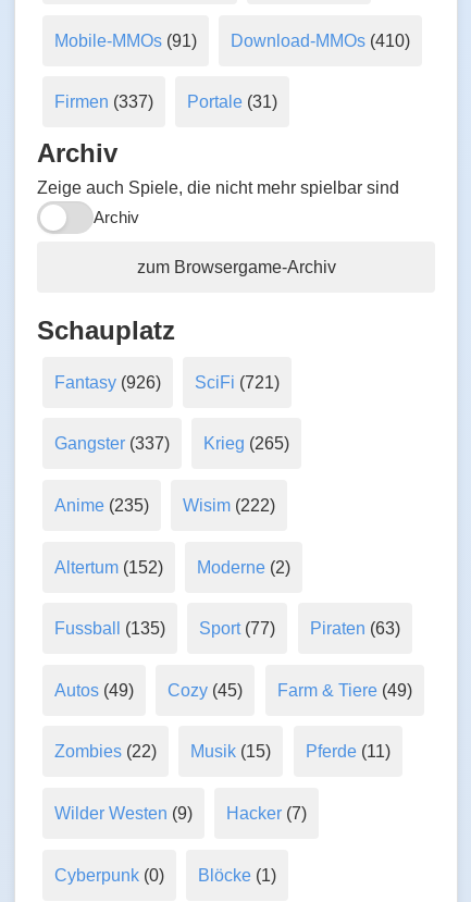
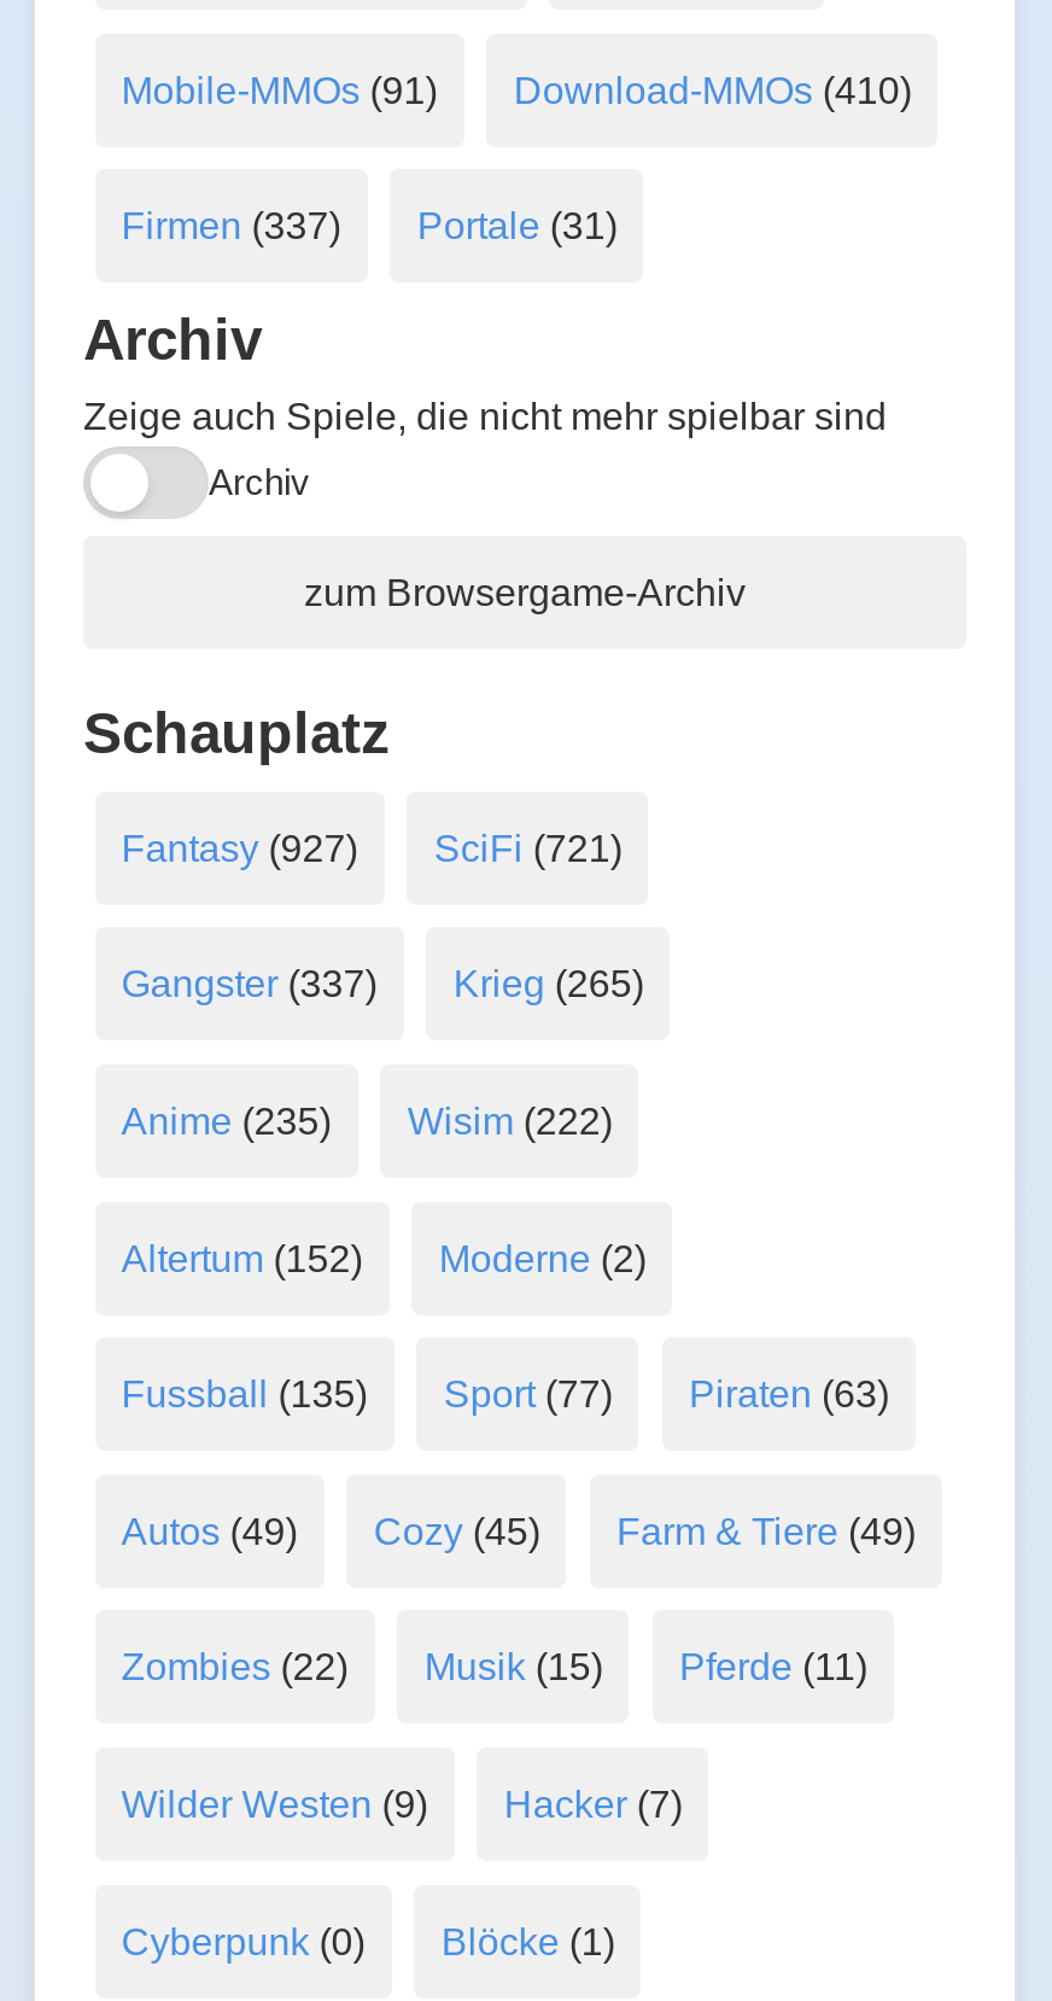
[54,373,280,391] Fantasy (926) SciFi (721) -> [121,827,622,868] Fantasy (927) SciFi (721)

